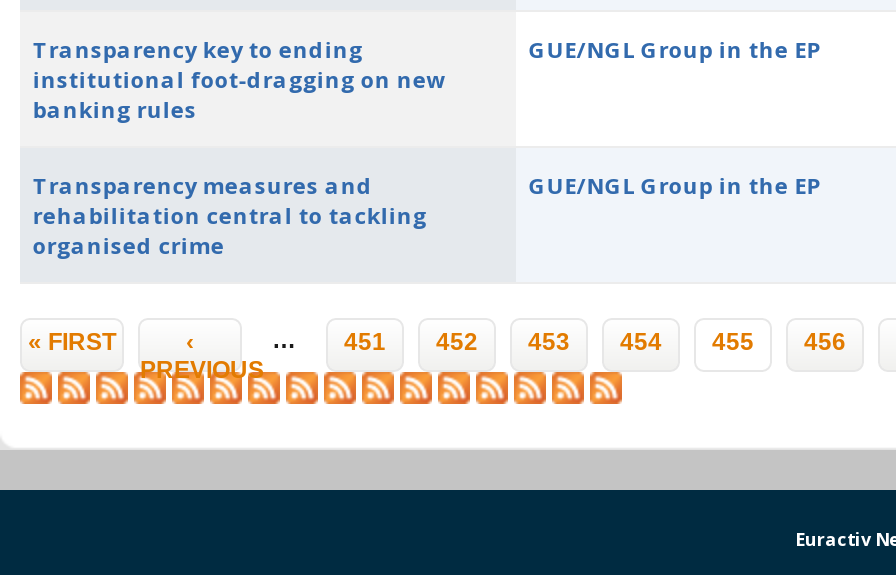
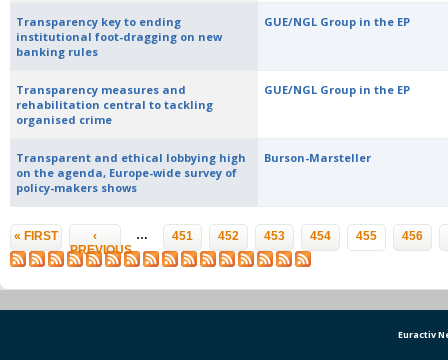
none -> [16,150,246,195] Transparent and ethical lobbying high | on the agenda, Europe-wide survey of | policy-makers shows
none -> [264,150,371,165] Burson-Marsteller

